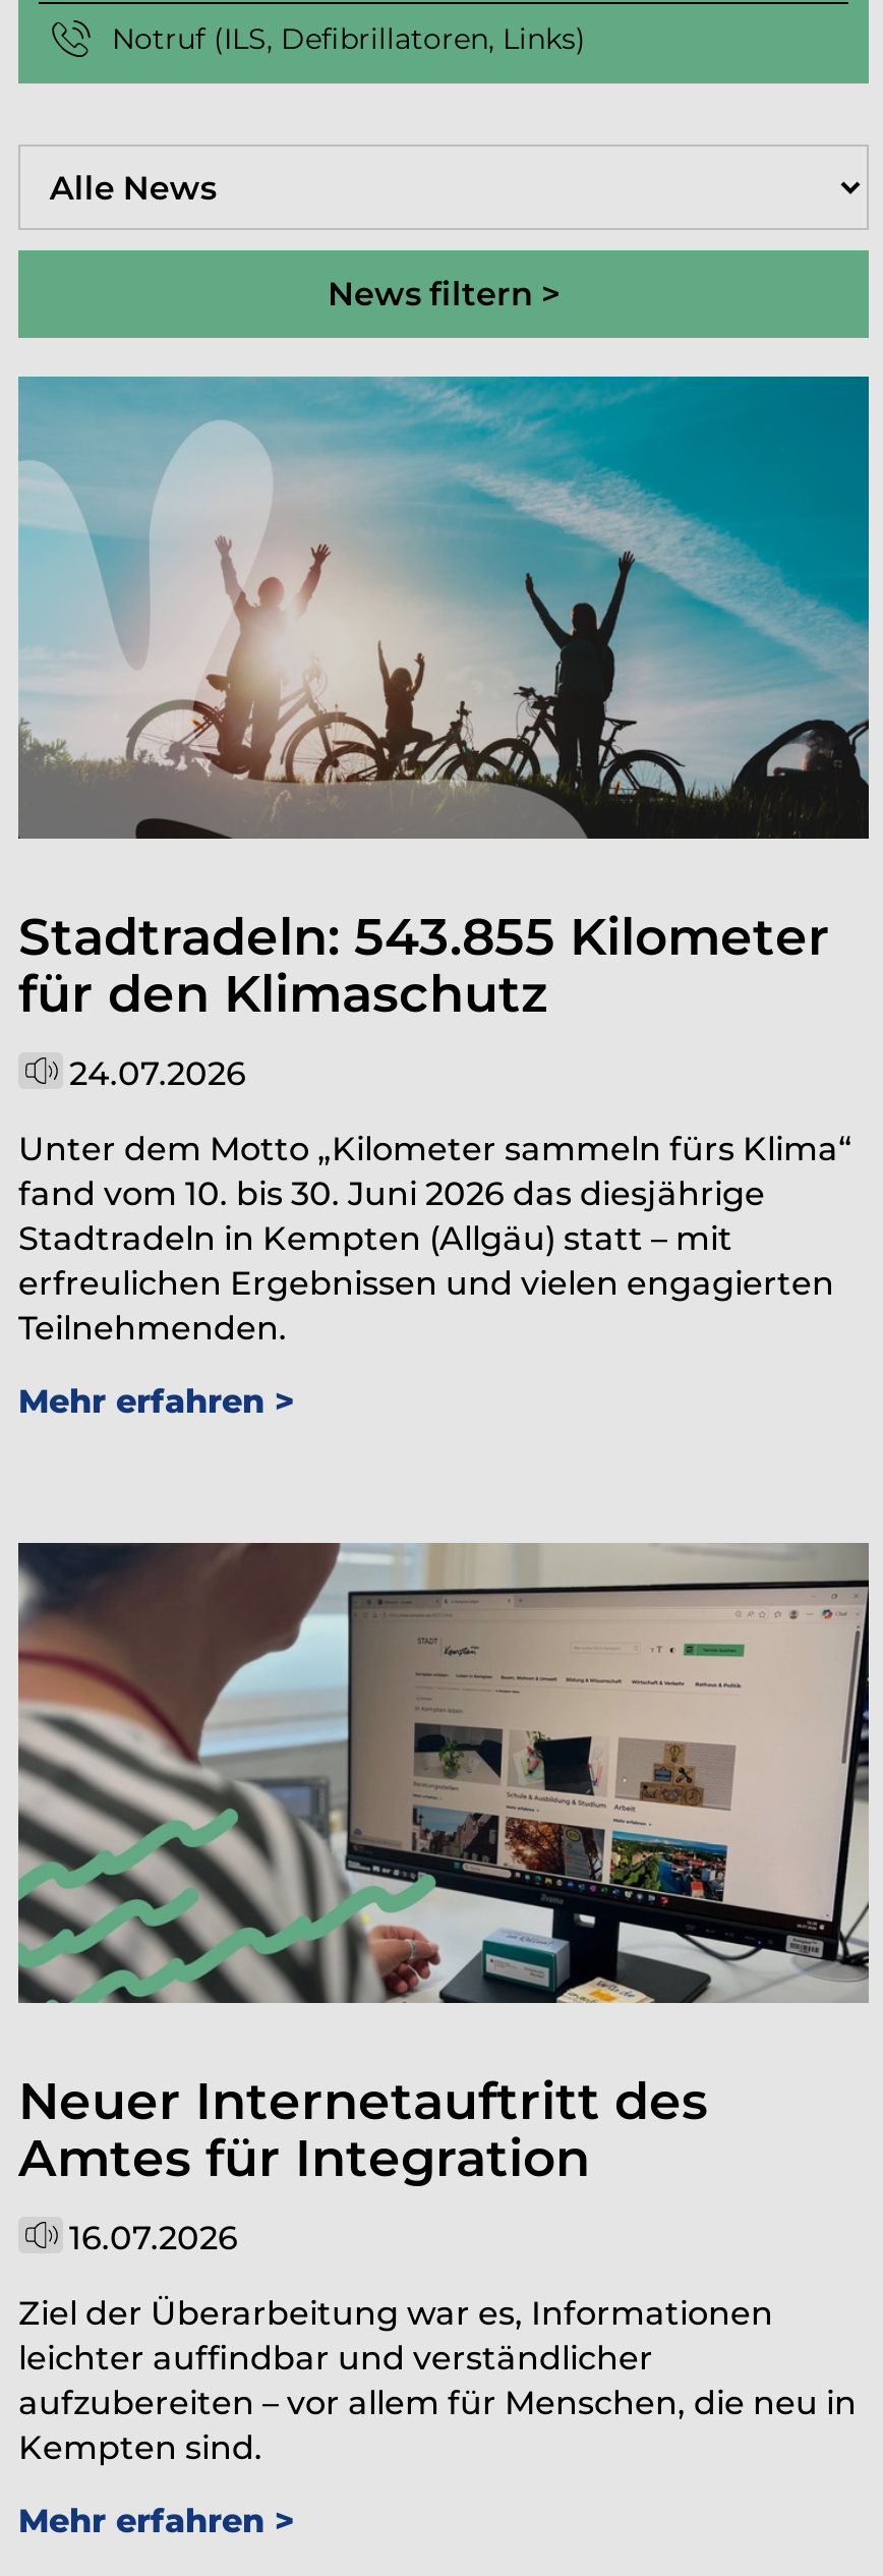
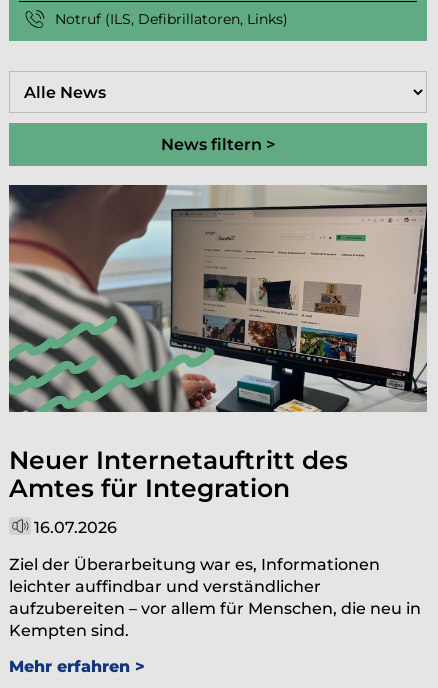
[18,375,871,1420] [image] | Stadtradeln: 543.855 Kilometer | für den Klimaschutz | 24.07.2026 | Unter dem Motto „Kilometer sammeln fürs Klima“ | fand vom 10. bis 30. Juni 2026 das diesjährige | Stadtradeln in Kempten (Allgäu) statt – mit | erfreulichen Ergebnissen und vielen engagierten | Teilnehmenden. | Mehr erfahren -> none

